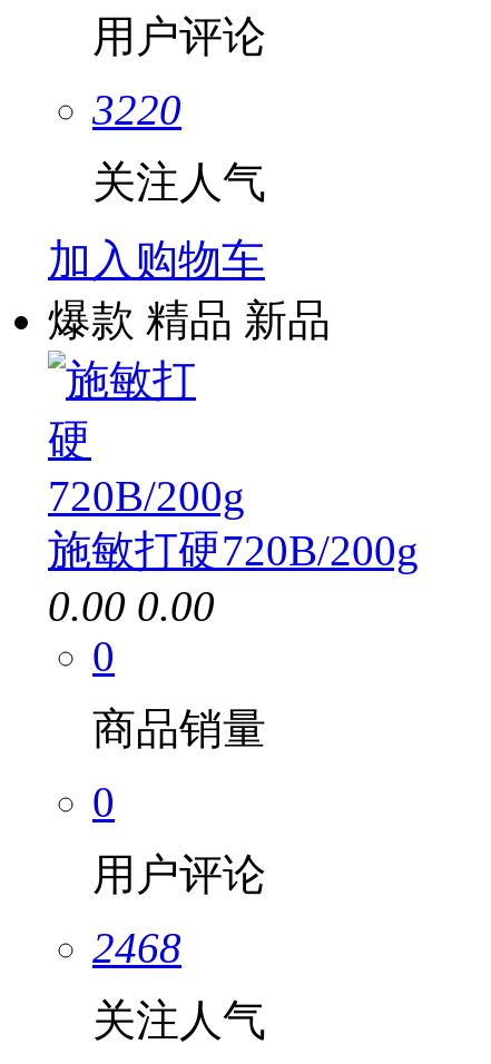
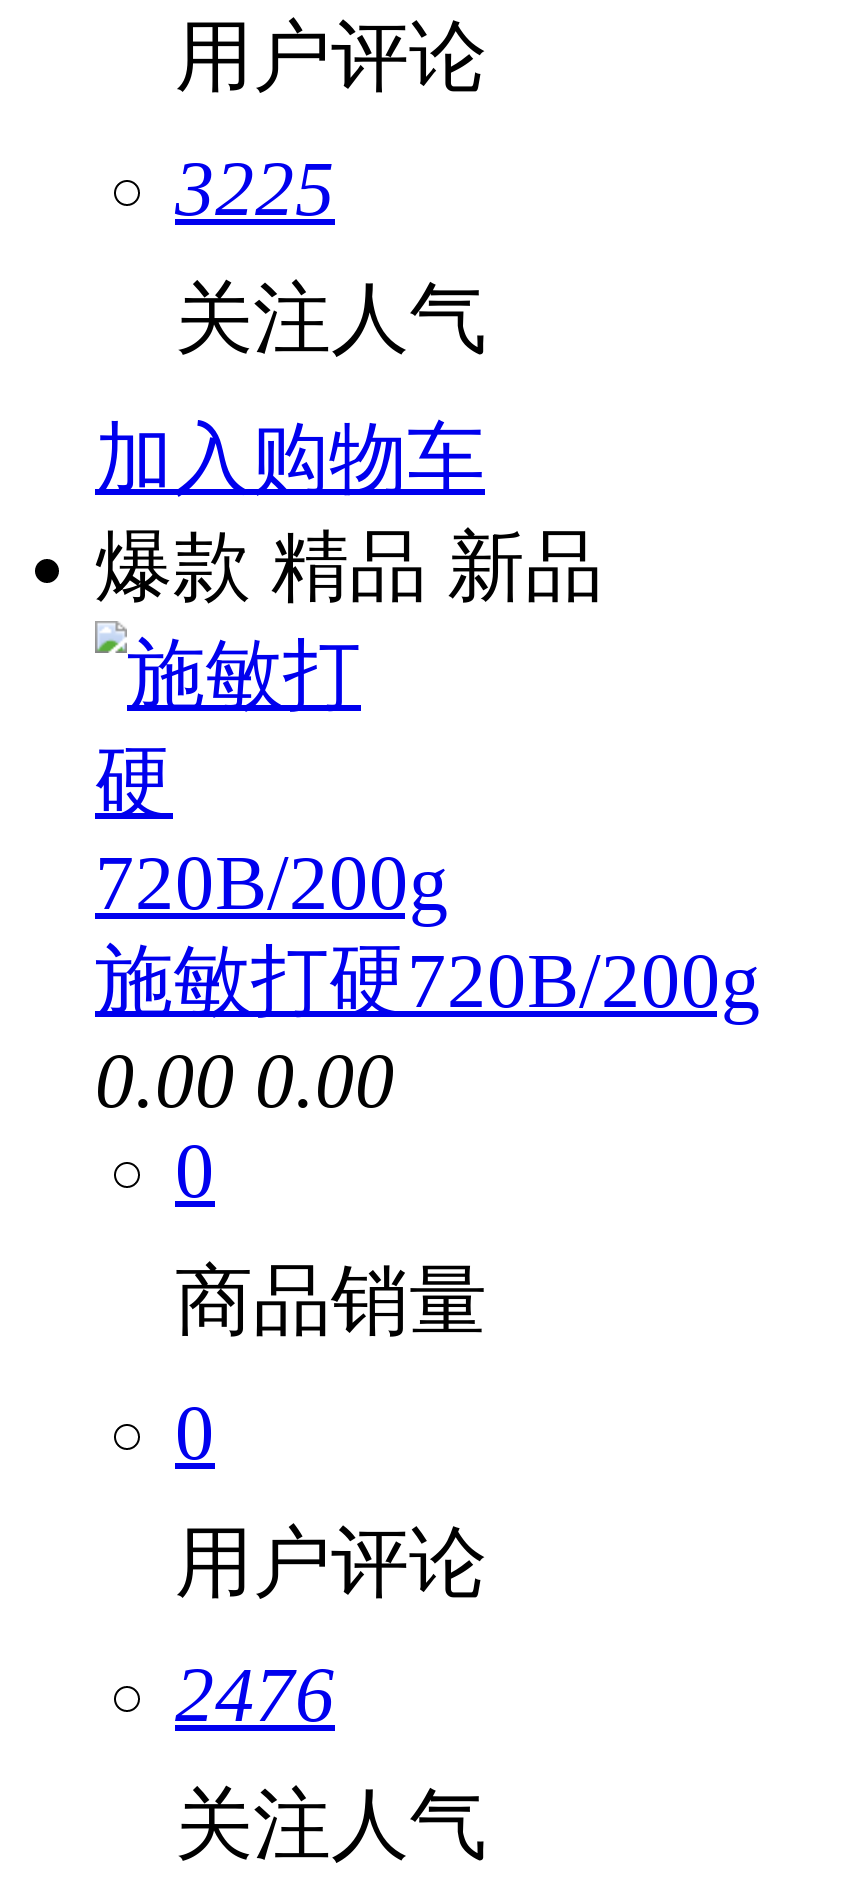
[92,85,181,133] 3220 -> [175,144,335,230] 3225
[92,923,181,971] 2468 -> [175,1650,335,1736] 2476

